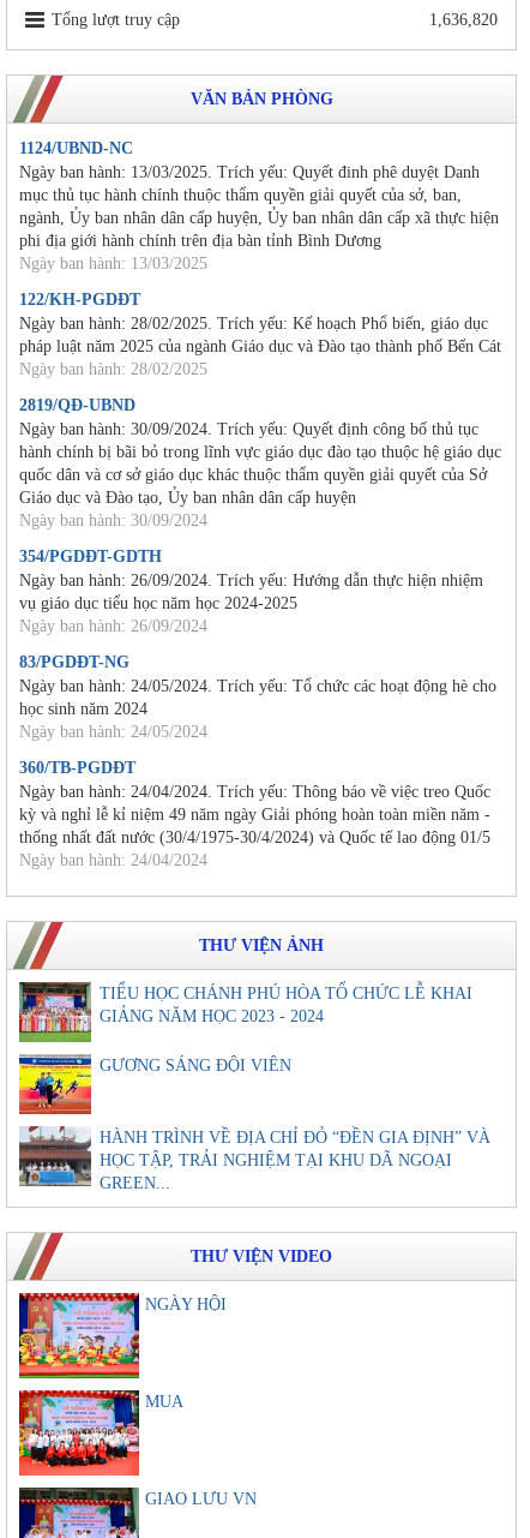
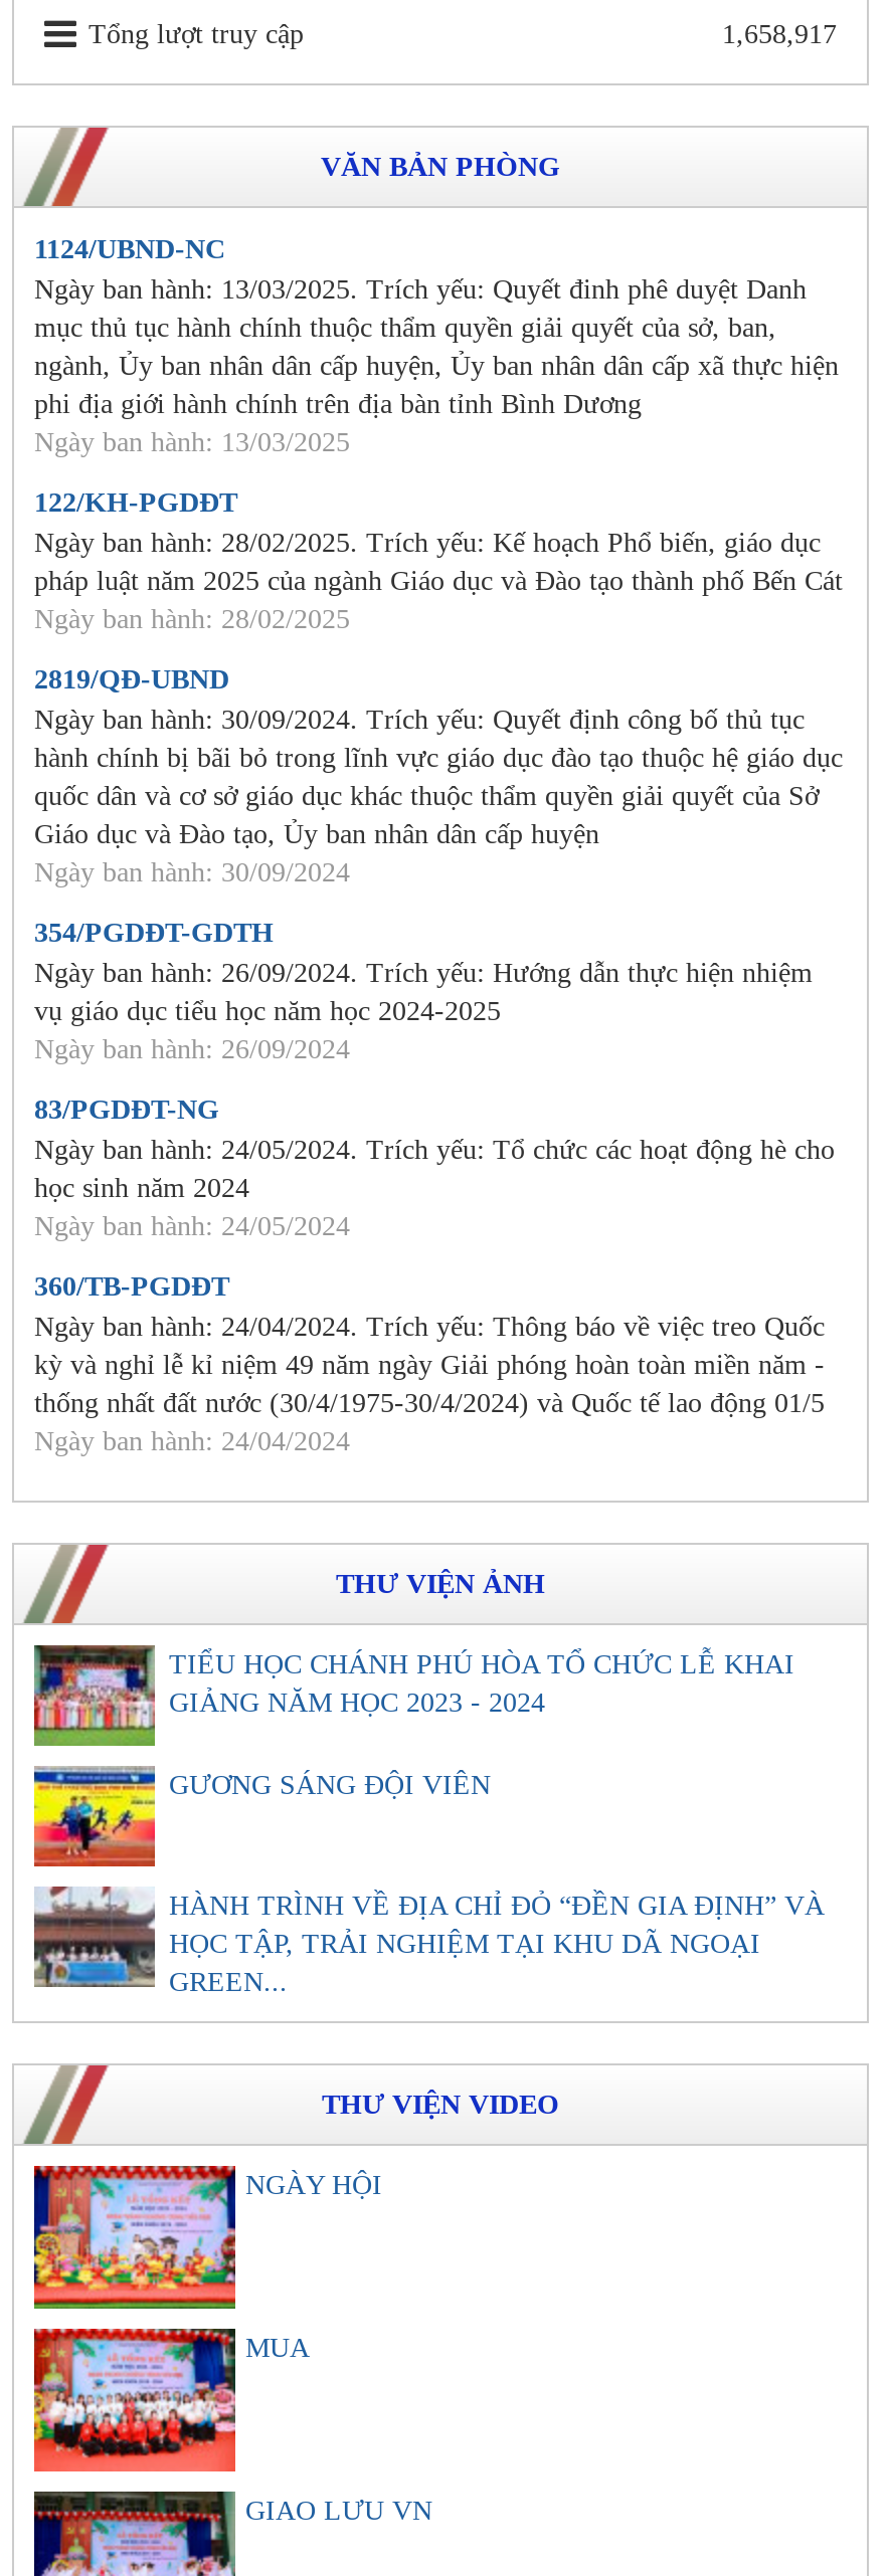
[429,11,498,29] 1,636,820 -> [722,19,837,49] 1,658,917

